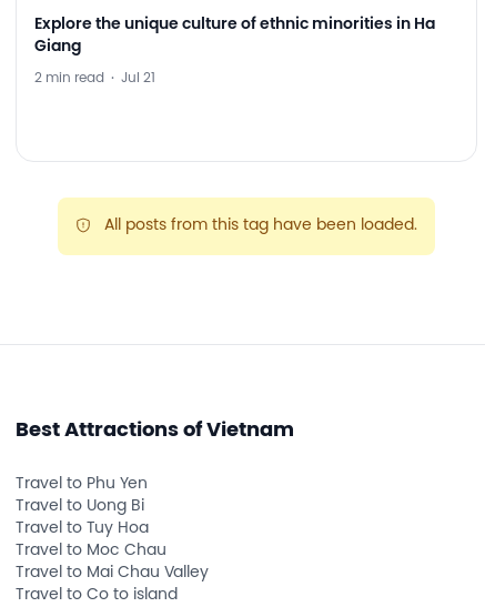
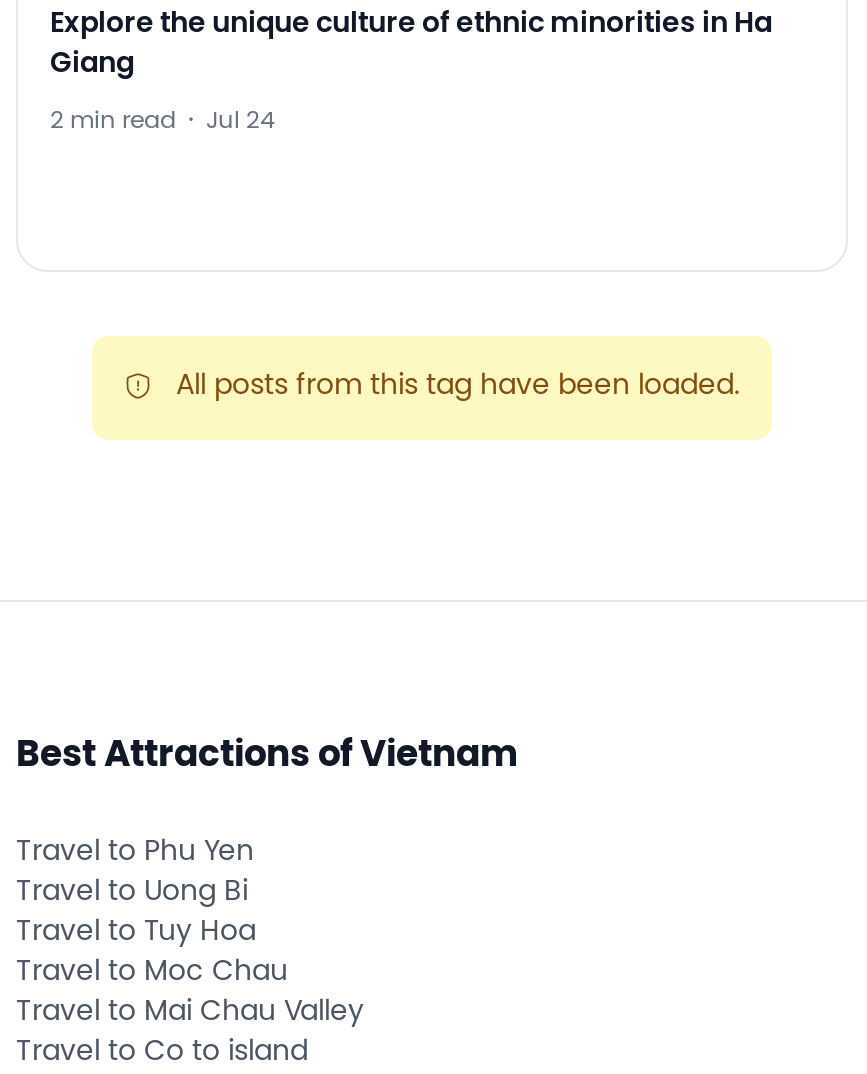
[34,71,155,85] 2 min read · Jul 21 -> [50,108,276,134] 2 min read · Jul 24

